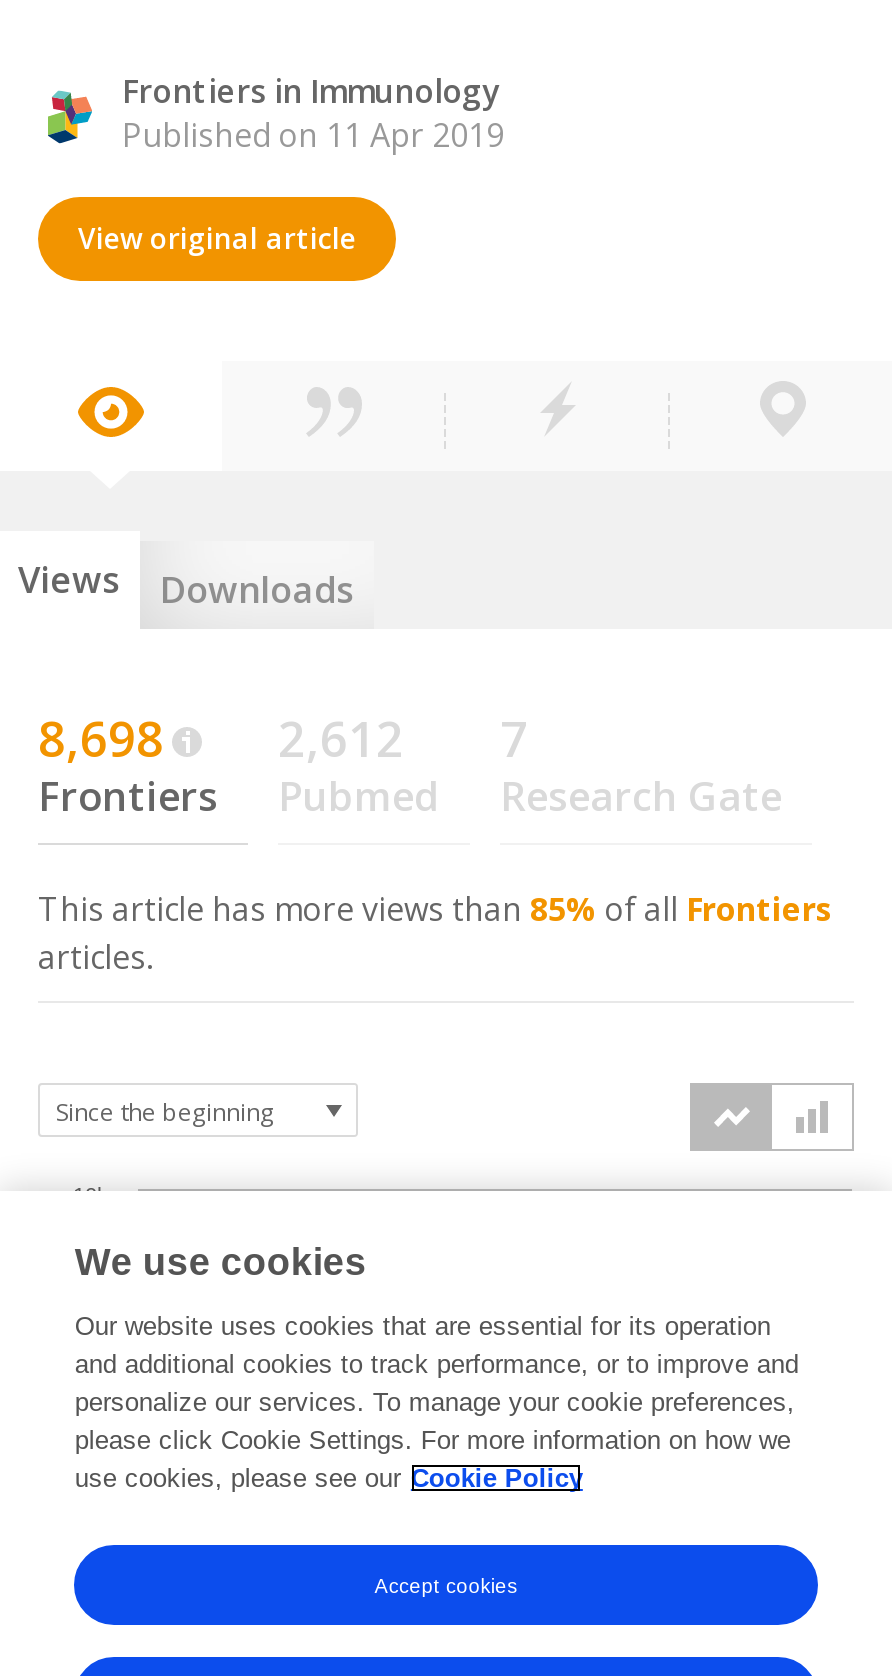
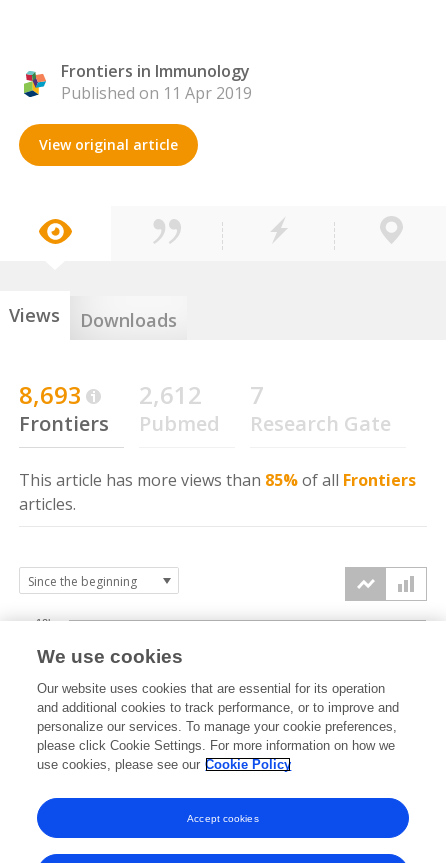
[38,705,164,771] 8,698 -> [19,378,82,411] 8,693

